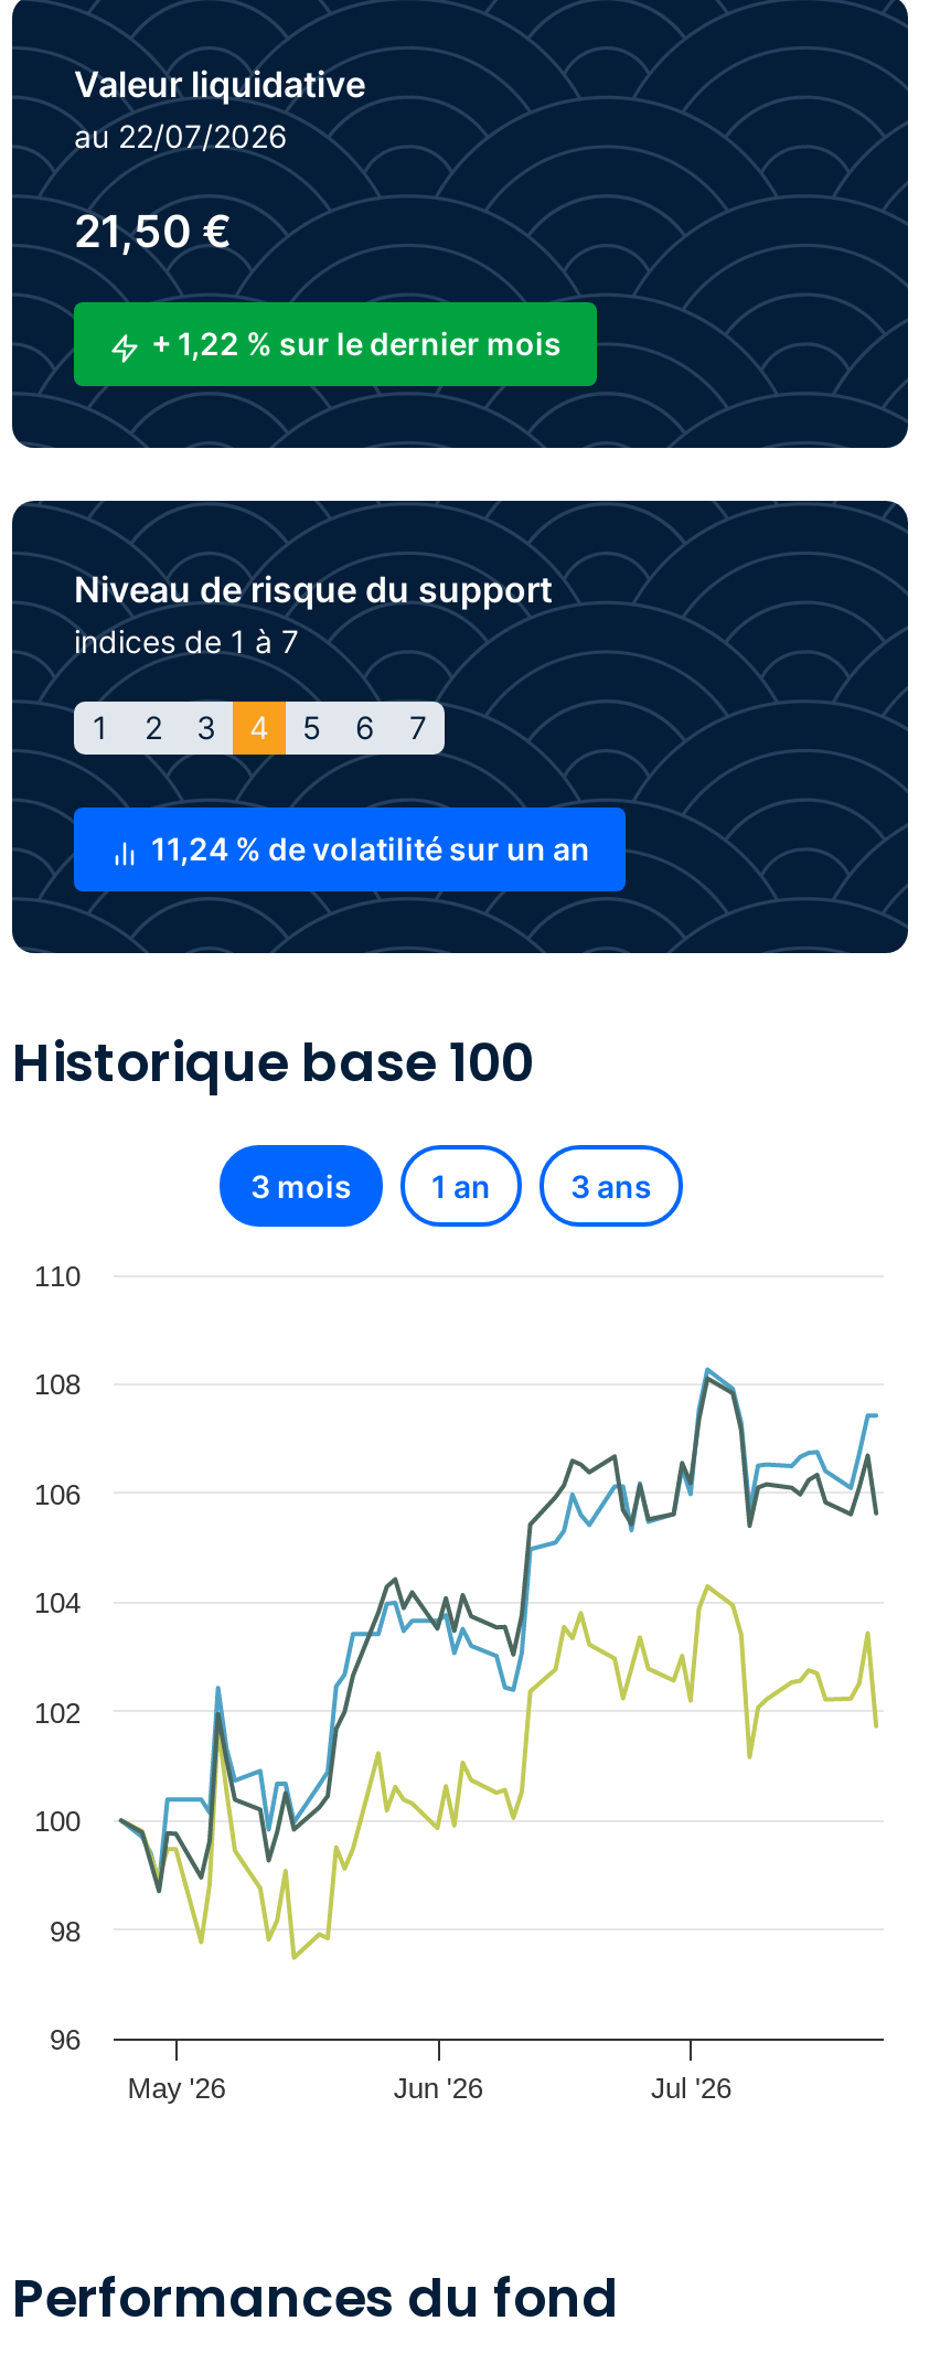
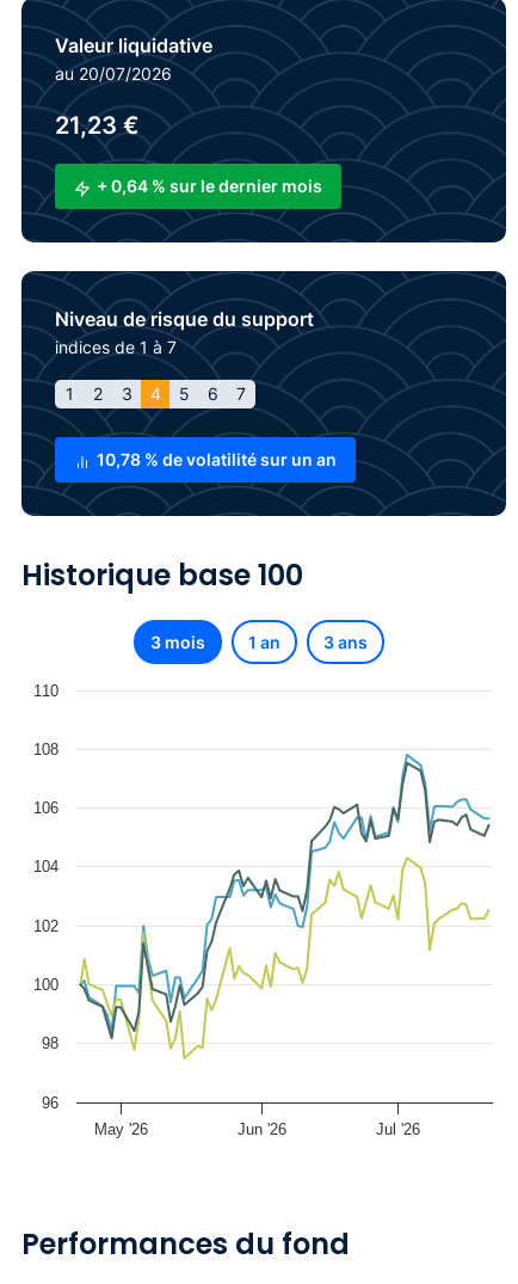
[74,118,288,156] au 22/07/2026 -> [55,64,172,84] au 20/07/2026
[74,206,233,259] 21,50 € -> [55,112,140,140] 21,23 €
[151,325,562,363] + 1,22 % sur le dernier mois -> [97,176,322,196] + 0,64 % sur le dernier mois
[151,831,590,868] 11,24 % de volatilité sur un an -> [97,450,337,470] 10,78 % de volatilité sur un an
[120,1366,879,1961] [image] -> [79,741,491,1061] [image]

